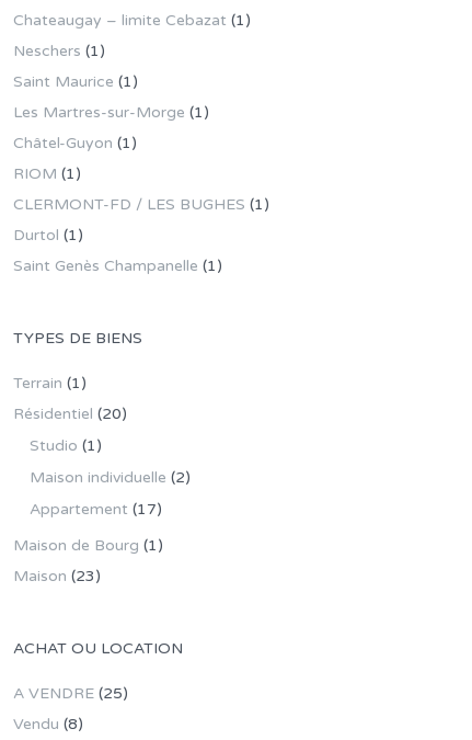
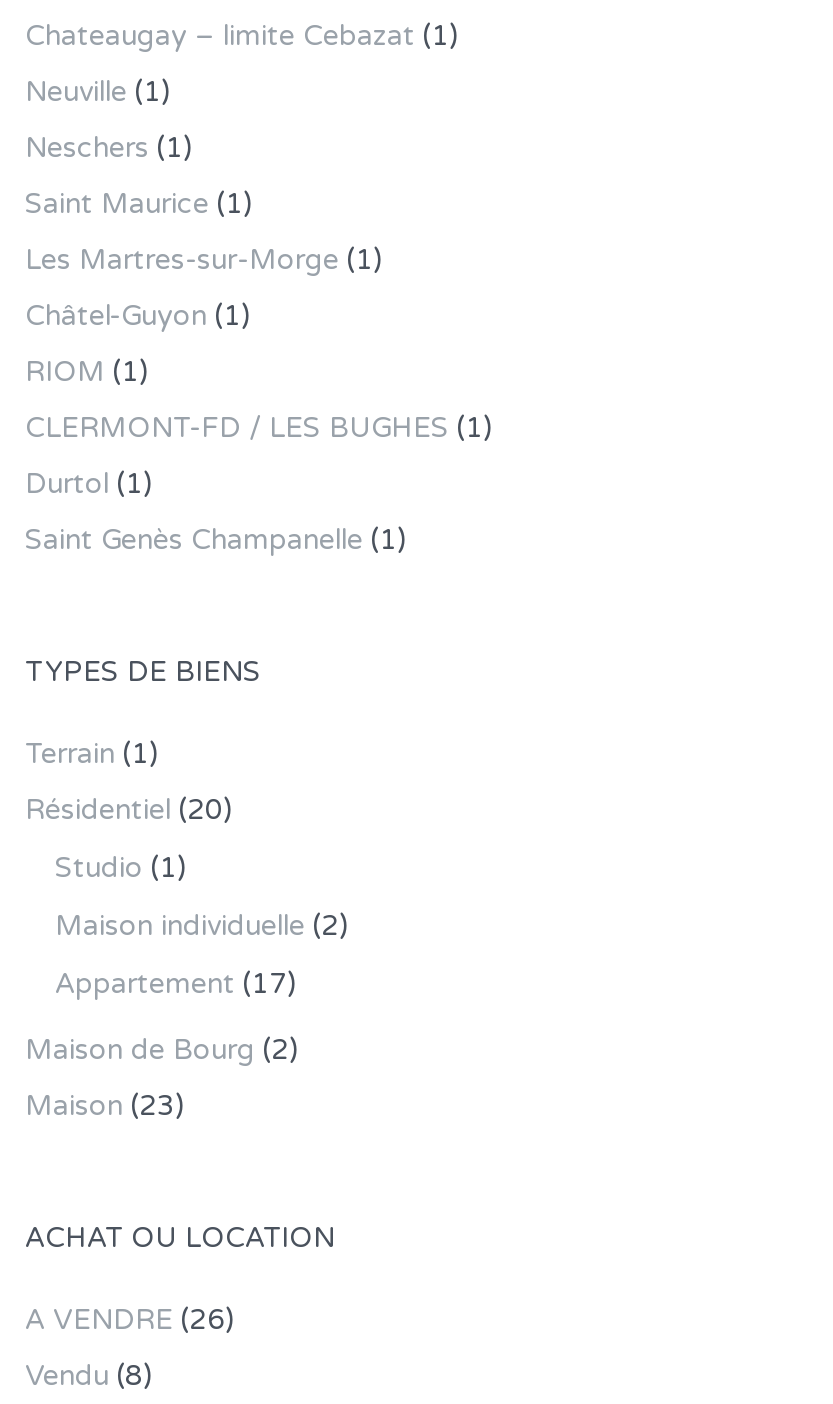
none -> [25,75,171,109] Neuville (1)
[13,536,163,555] Maison de Bourg (1) -> [25,1033,299,1067] Maison de Bourg (2)
[13,684,128,703] A VENDRE (25) -> [25,1303,235,1337] A VENDRE (26)

